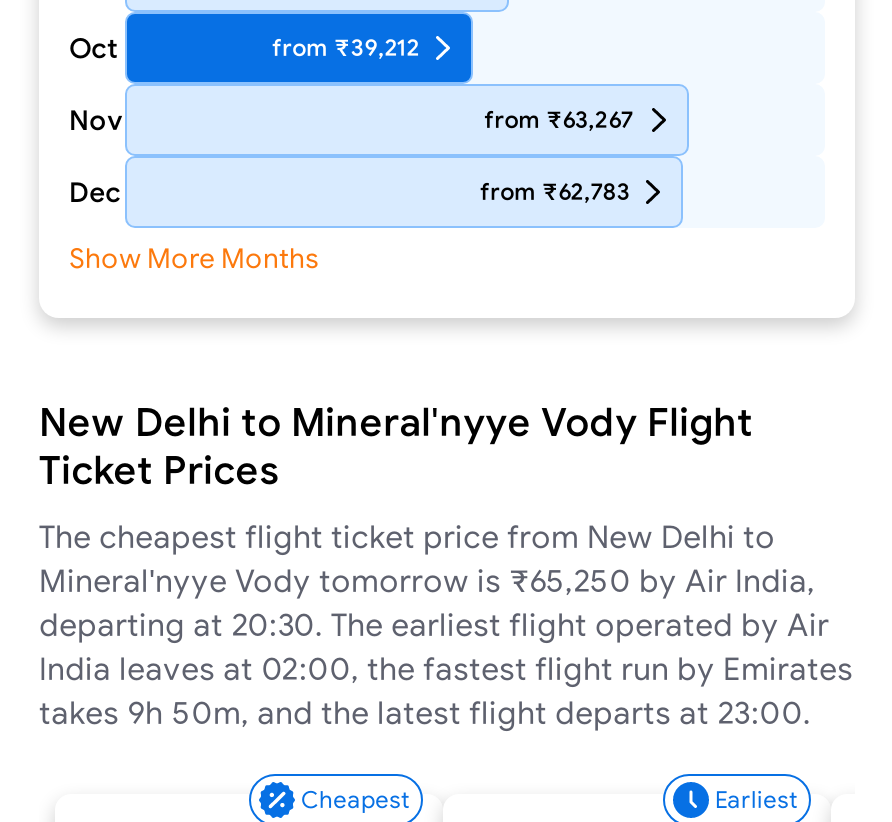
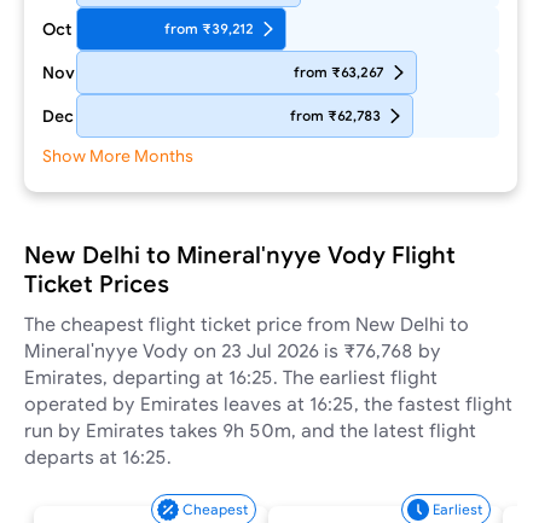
[39,562,853,730] Mineral'nyye Vody tomorrow is ₹65,250 by Air India, | departing at 20:30. The earliest flight operated by Air | India leaves at 02:00, the fastest flight run by Emirates | takes 9h 50m, and the latest flight departs at 23:00. -> [24,339,512,467] Mineral'nyye Vody on 23 Jul 2026 is ₹76,768 by | Emirates, departing at 16:25. The earliest flight | operated by Emirates leaves at 16:25, the fastest flight | run by Emirates takes 9h 50m, and the latest flight | departs at 16:25.

